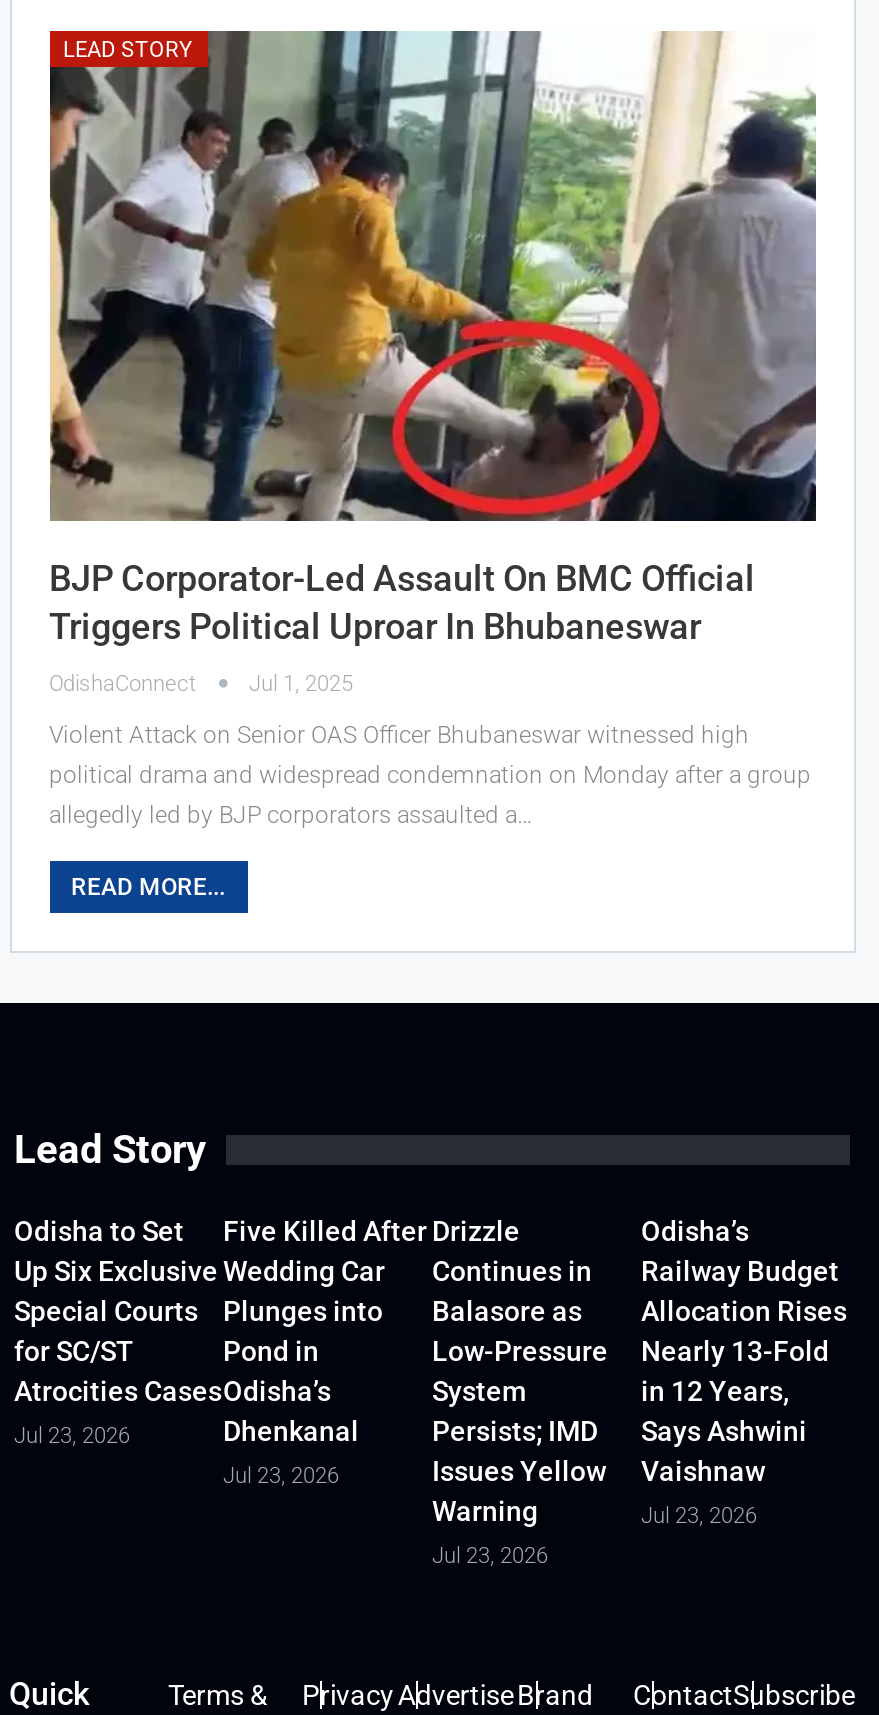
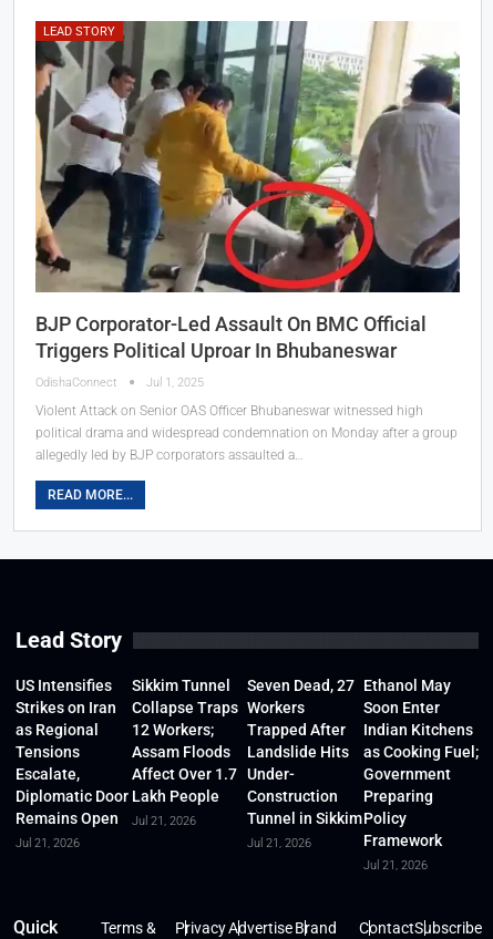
[14,1214,222,1406] Odisha to Set | Up Six Exclusive | Special Courts | for SC/ST | Atrocities Cases -> [16,676,129,827] US Intensifies | Strikes on Iran | as Regional | Tensions | Escalate, | Diplomatic Door | Remains Open
[223,1214,427,1446] Five Killed After | Wedding Car | Plunges into | Pond in | Odisha’s | Dhenkanal -> [131,676,238,805] Sikkim Tunnel | Collapse Traps | 12 Workers; | Assam Floods | Affect Over 1.7 | Lakh People
[432,1214,608,1526] Drizzle | Continues in | Balasore as | Low-Pressure | System | Persists; IMD | Issues Yellow | Warning -> [247,676,362,827] Seven Dead, 27 | Workers | Trapped After | Landslide Hits | Under- | Construction | Tunnel in Sikkim
[641,1214,847,1486] Odisha’s | Railway Budget | Allocation Rises | Nearly 13-Fold | in 12 Years, | Says Ashwini | Vaishnaw -> [363,676,478,849] Ethanol May | Soon Enter | Indian Kitchens | as Cooking Fuel; | Government | Preparing | Policy | Framework
[14,1422,130,1448] Jul 23, 2026 -> [16,836,80,850] Jul 21, 2026
[223,1462,339,1488] Jul 23, 2026 -> [131,814,196,828] Jul 21, 2026
[641,1502,757,1528] Jul 23, 2026 -> [363,858,427,872] Jul 21, 2026
[432,1542,548,1568] Jul 23, 2026 -> [247,836,311,850] Jul 21, 2026

